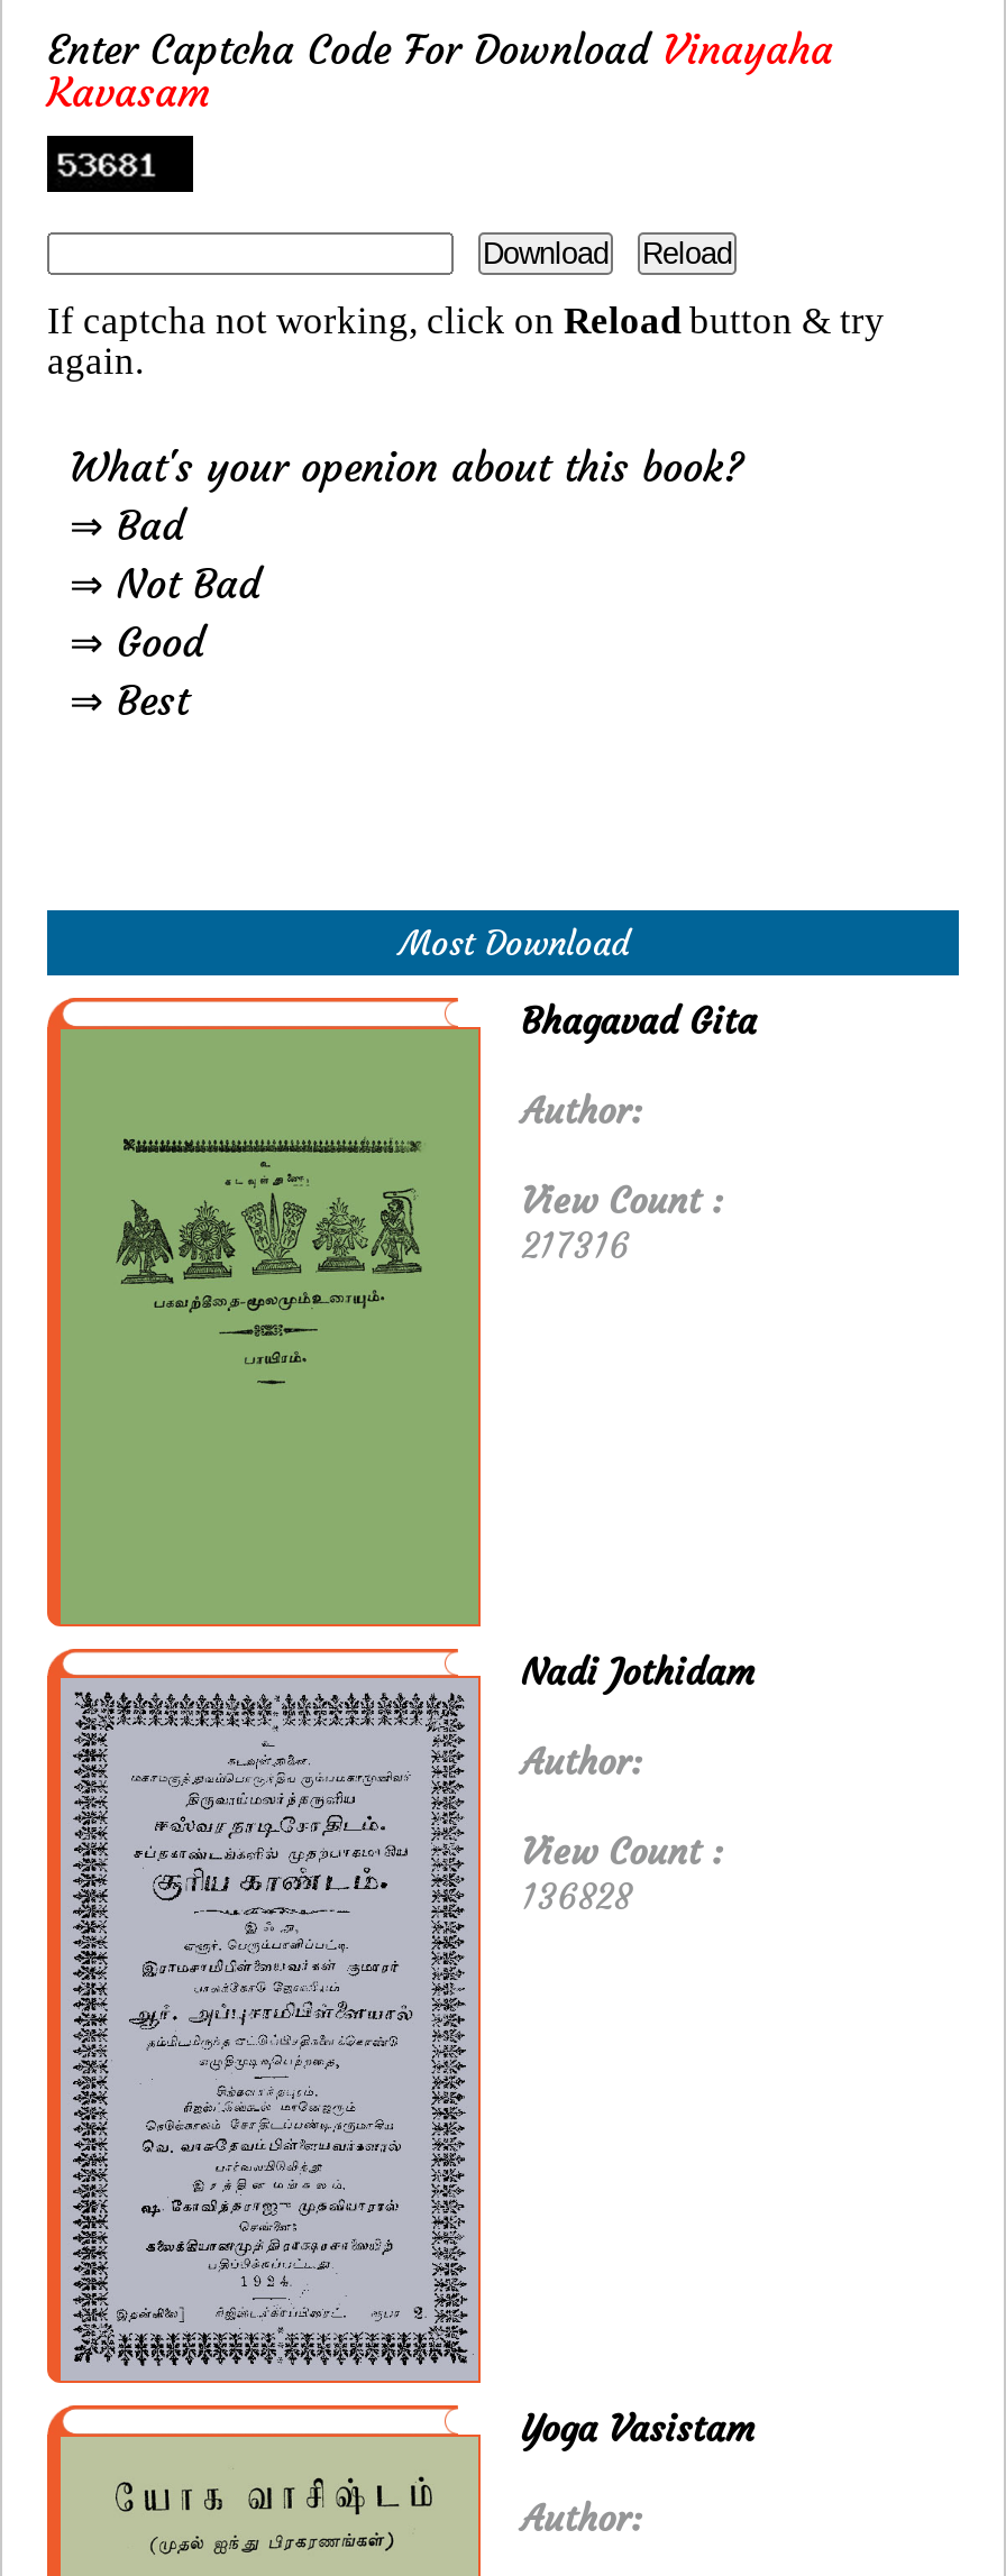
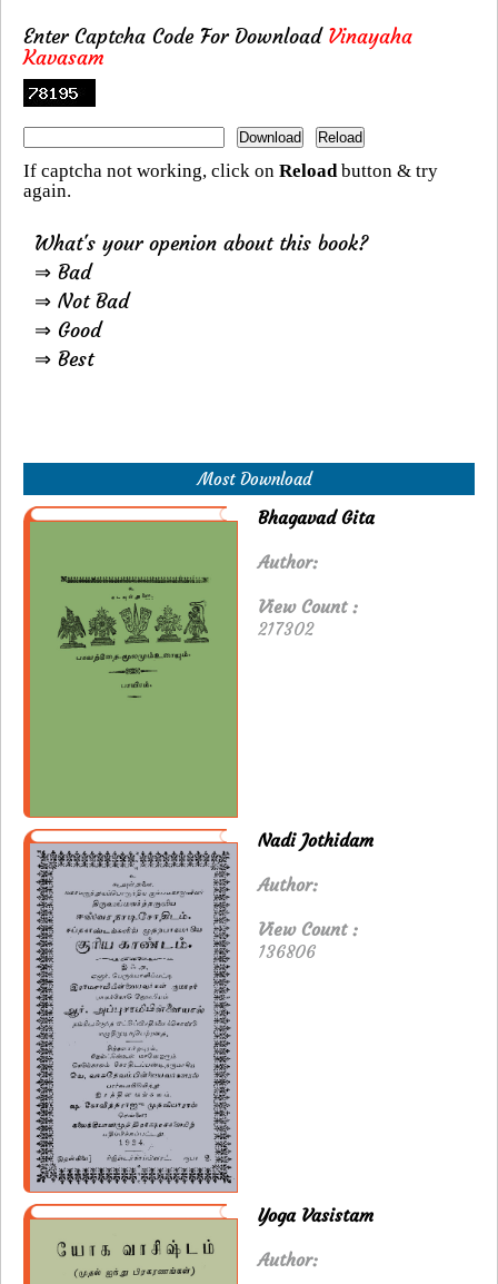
[521,1223,629,1268] 217316 -> [258,618,314,640] 217302
[521,1873,631,1918] 136828 -> [258,940,316,962] 136806

